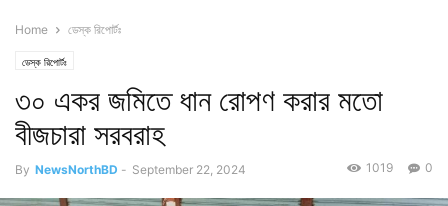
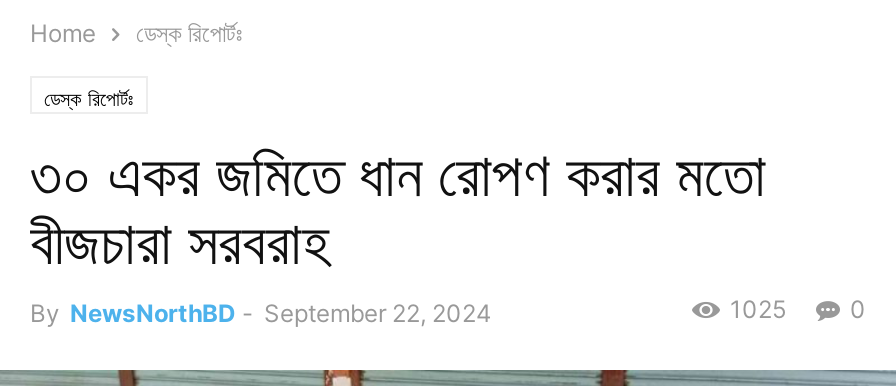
[366,160,393,175] 1019 -> [730,294,786,324] 1025

